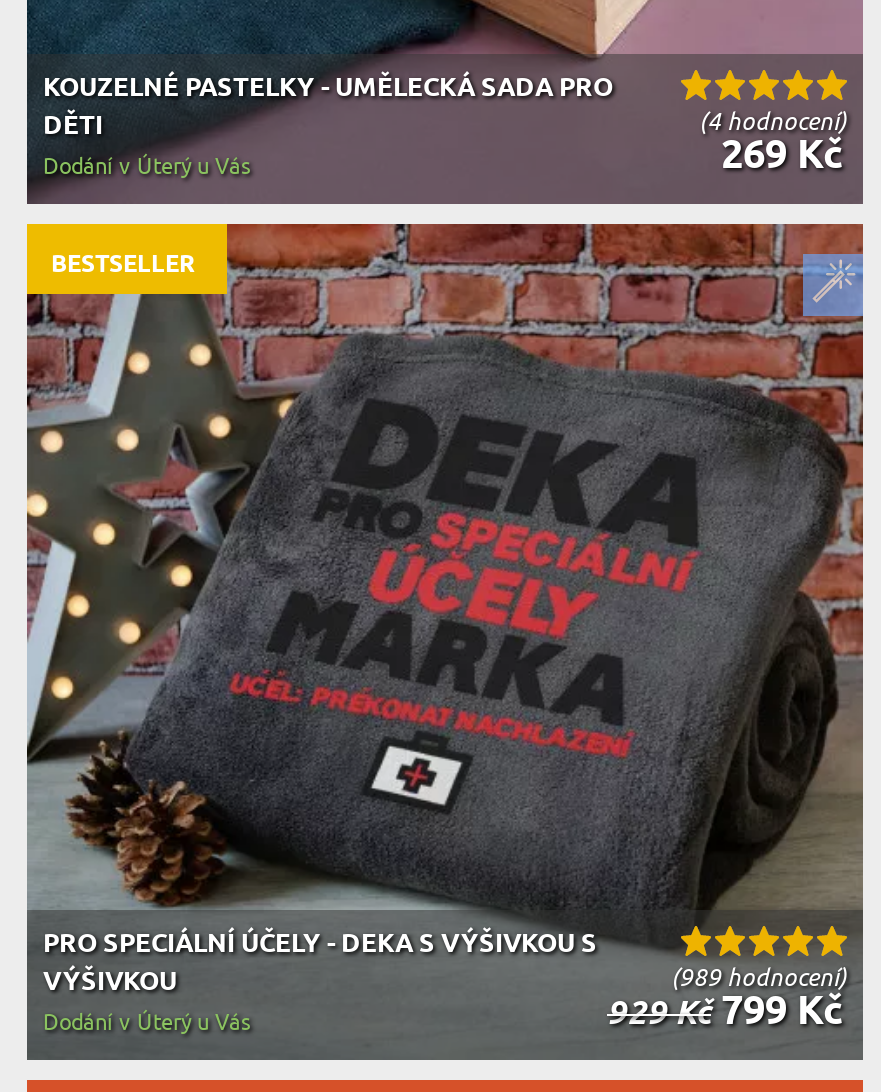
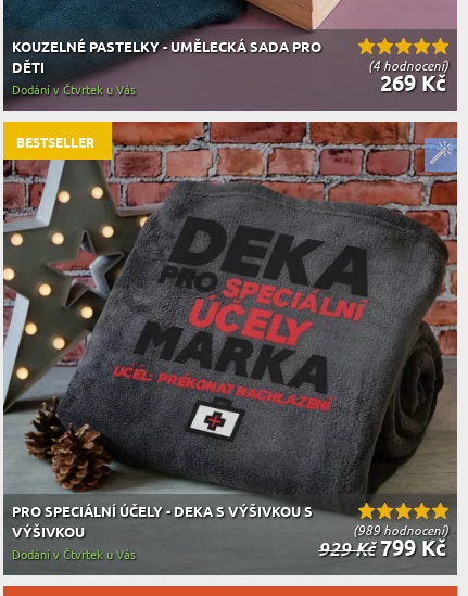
[43,152,251,180] Dodání v Úterý u Vás -> [12,83,136,98] Dodání v Čtvrtek u Vás
[43,1008,251,1036] Dodání v Úterý u Vás -> [12,547,136,562] Dodání v Čtvrtek u Vás

